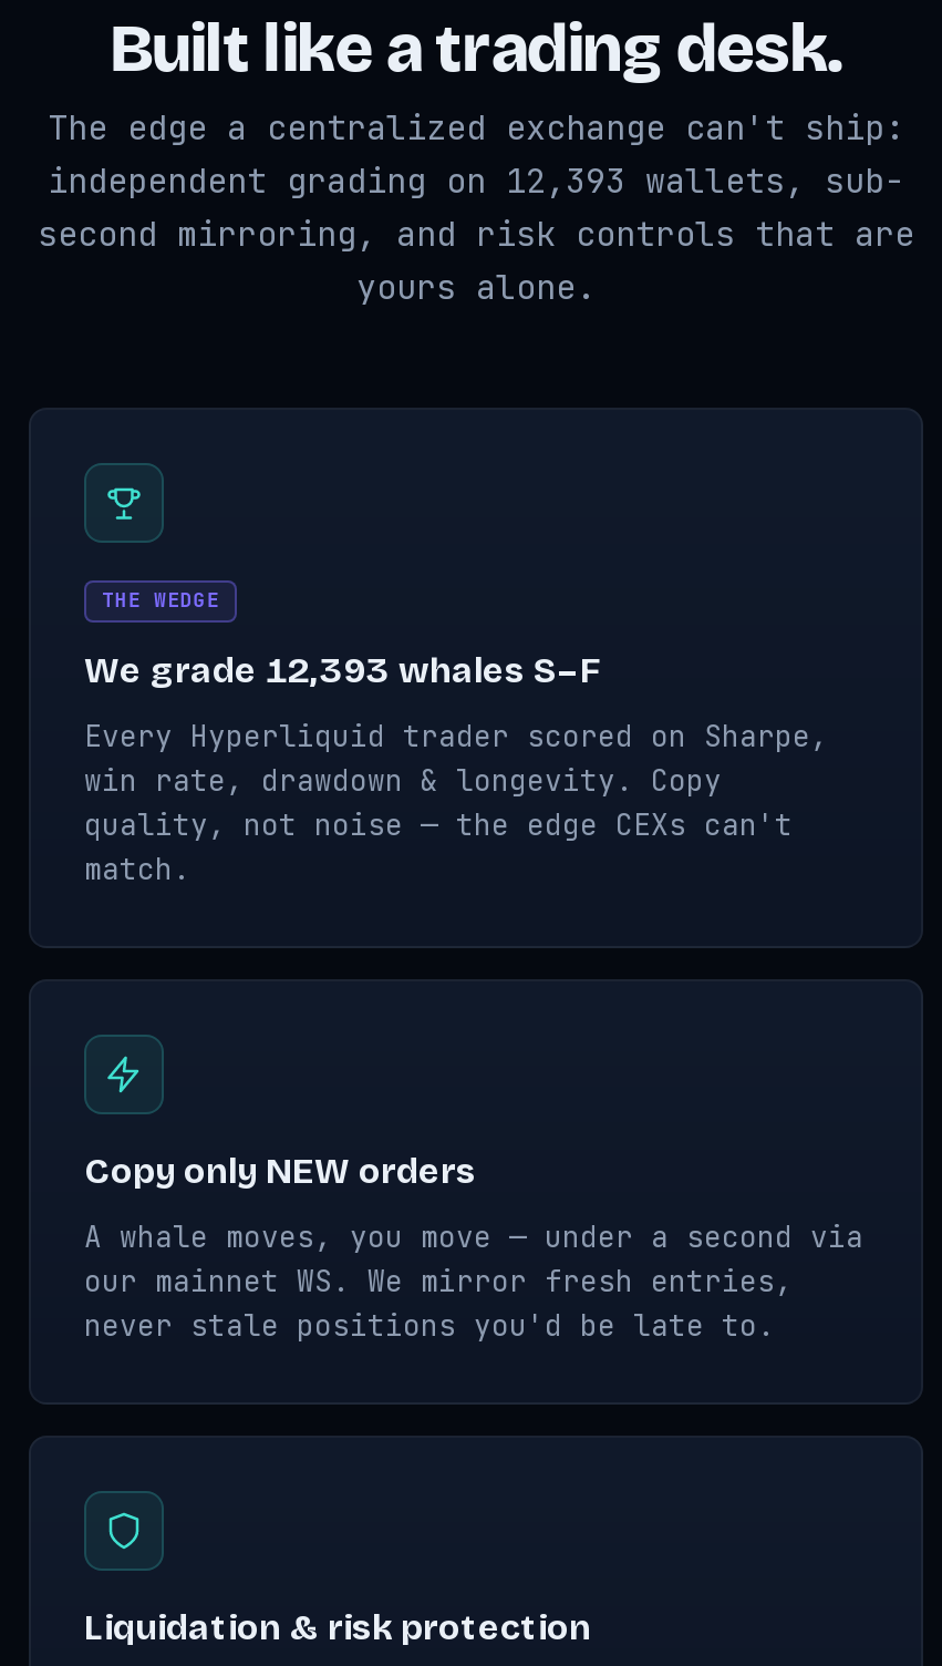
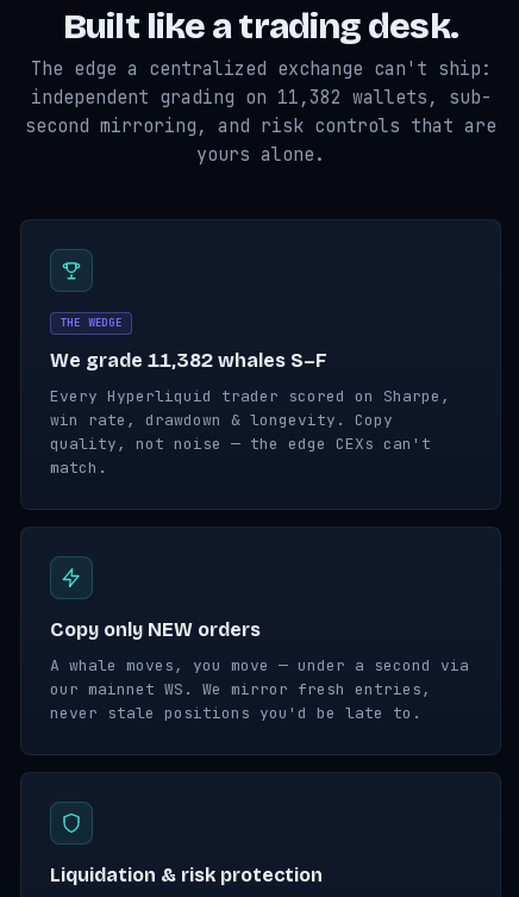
[48,160,904,204] independent grading on 12,393 wallets, sub- -> [30,86,491,110] independent grading on 11,382 wallets, sub-
[84,649,602,691] We grade 12,393 whales S–F -> [50,349,327,372] We grade 11,382 whales S–F

